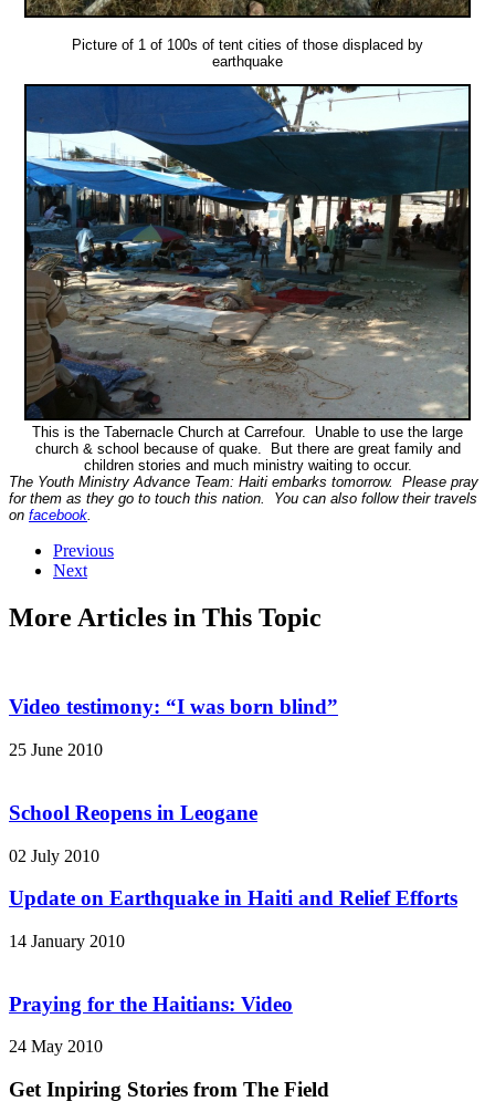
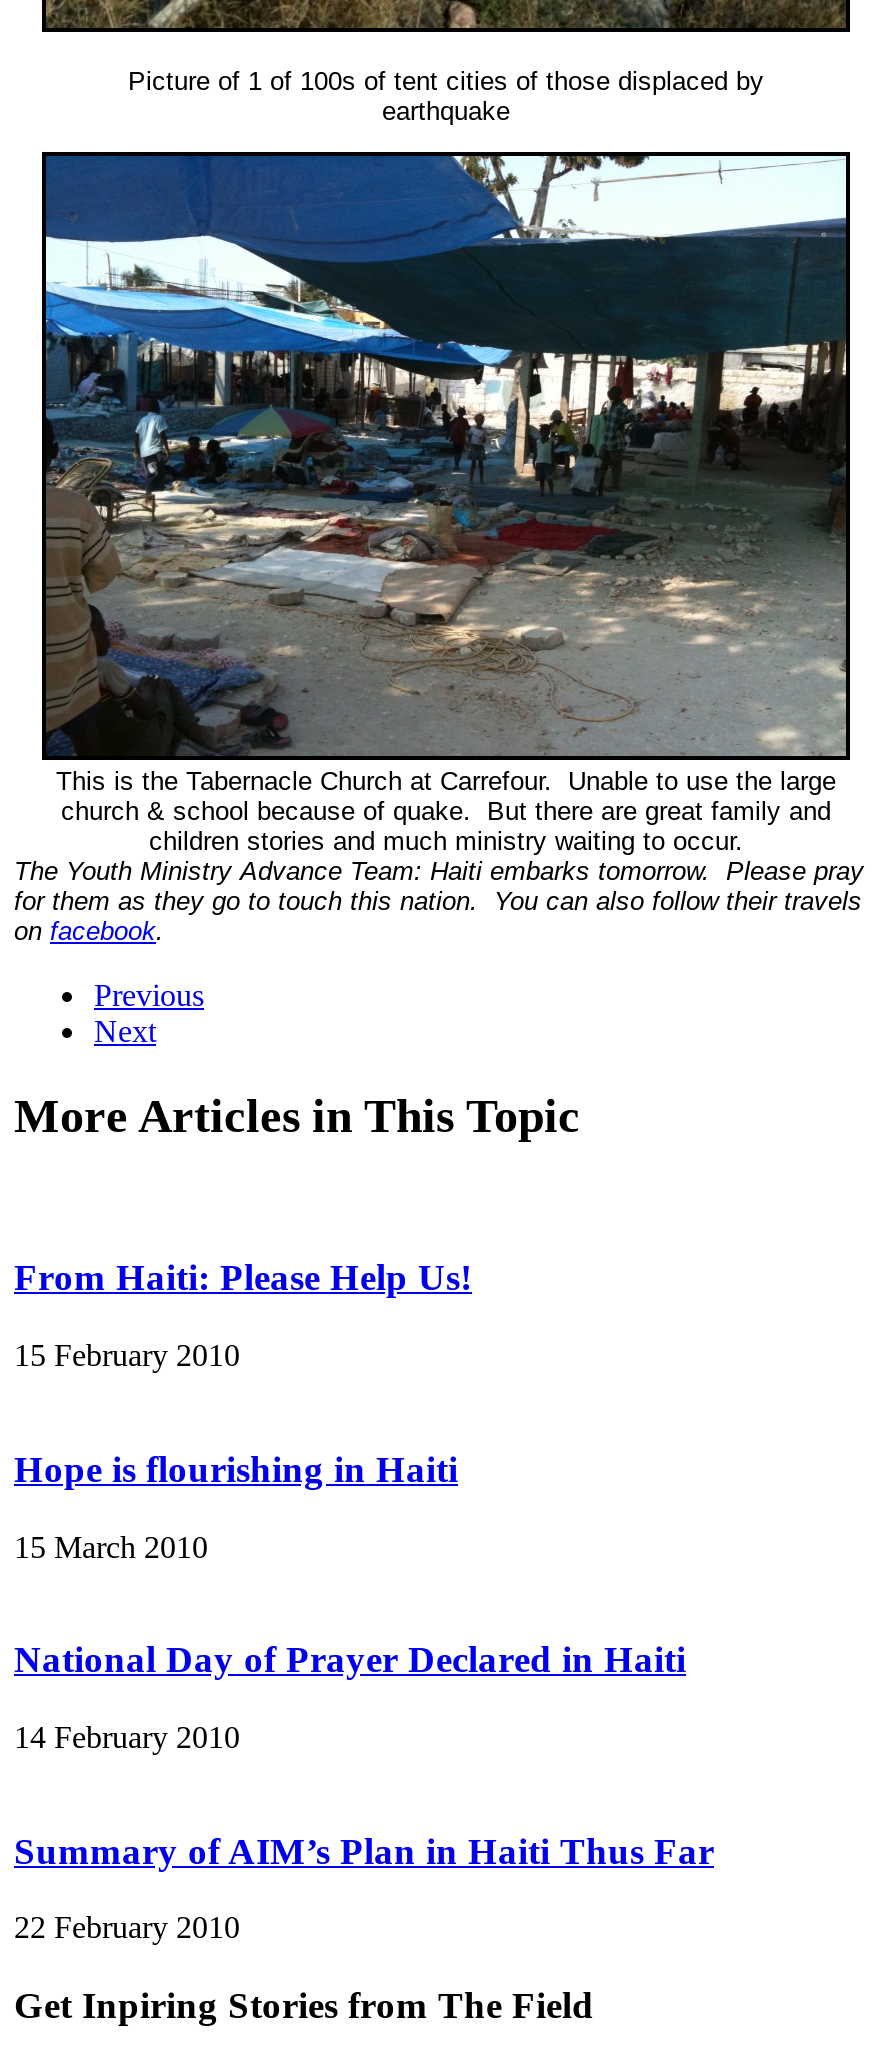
[9,695,338,719] Video testimony: “I was born blind” -> [14,1257,472,1299] From Haiti: Please Help Us!
[9,740,103,759] 25 June 2010 -> [14,1338,240,1372] 15 February 2010
[9,801,257,824] School Reopens in Leogane -> [14,1448,458,1490] Hope is flourishing in Haiti
[9,846,99,865] 02 July 2010 -> [14,1529,208,1563] 15 March 2010
[9,887,457,910] Update on Earthquake in Haiti and Relief Efforts -> [14,1639,686,1681] National Day of Prayer Declared in Haiti
[9,932,125,950] 14 January 2010 -> [14,1720,240,1754] 14 February 2010
[9,992,293,1015] Praying for the Haitians: Video -> [14,1829,714,1871] Summary of AIM’s Plan in Haiti Thus Far
[9,1037,103,1056] 24 May 2010 -> [14,1911,240,1945] 22 February 2010

